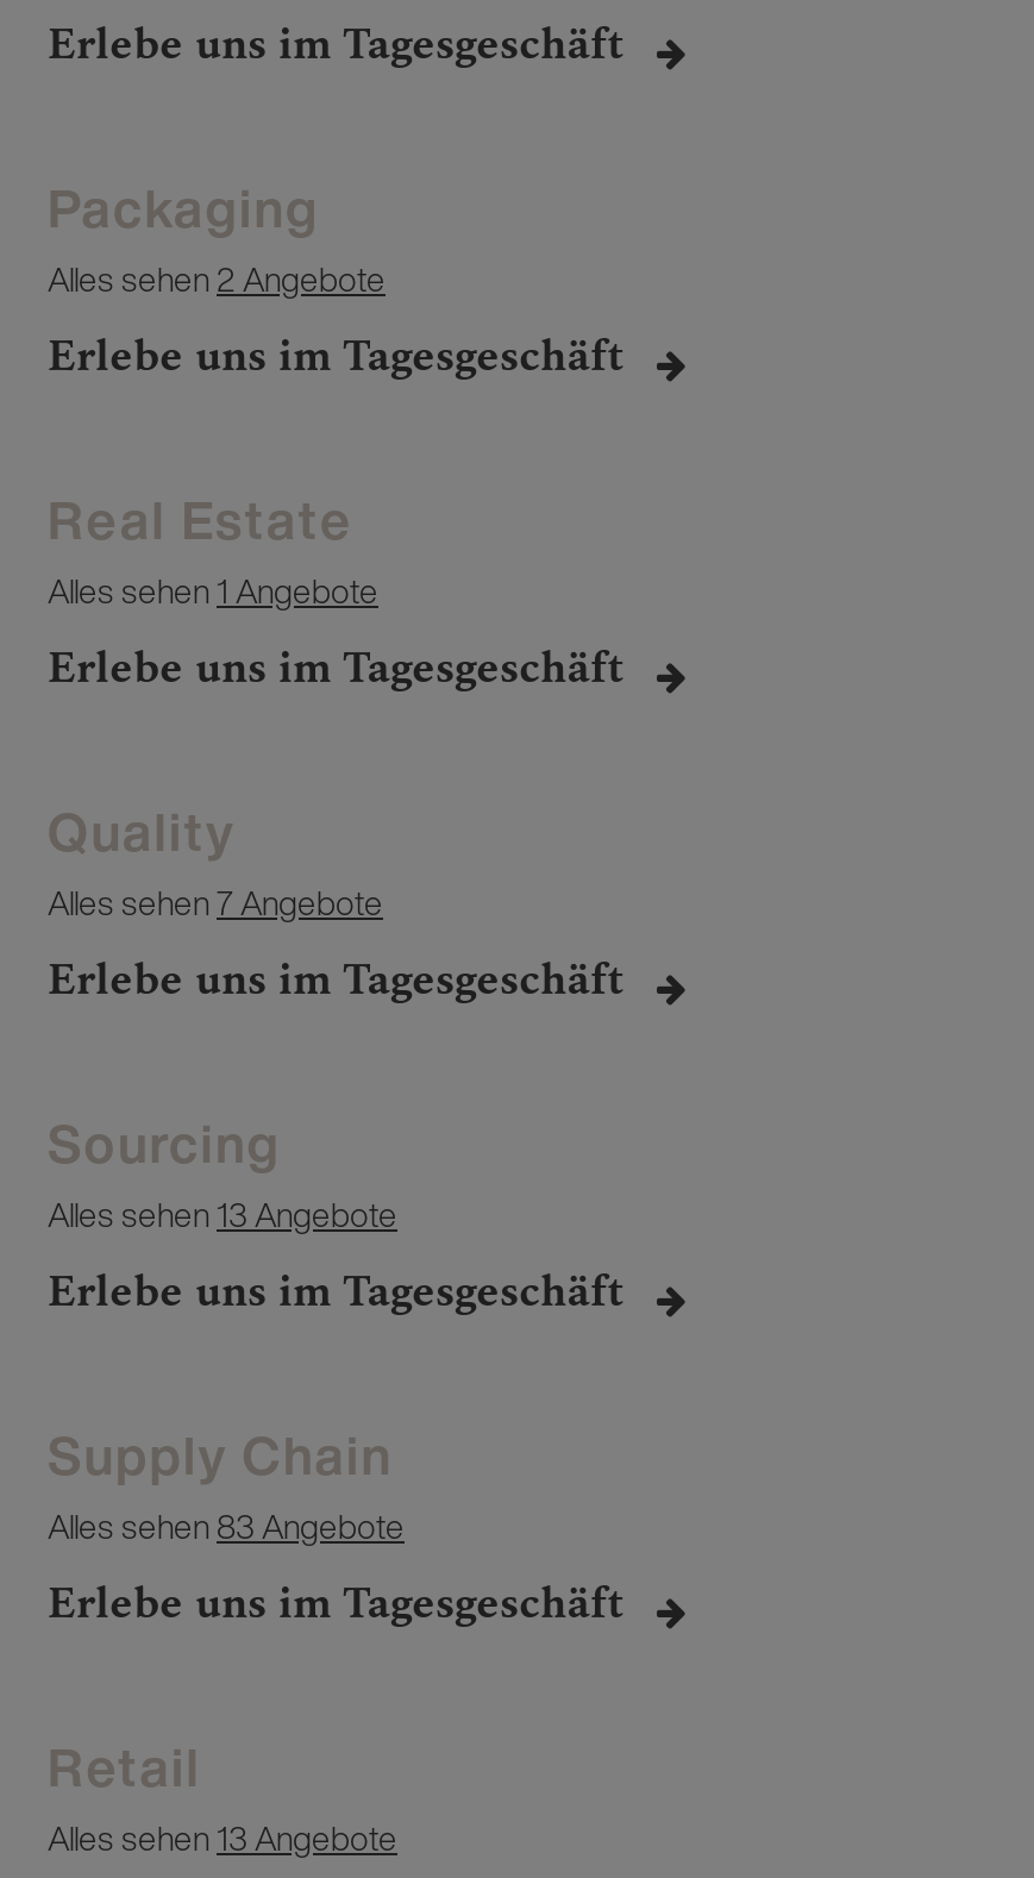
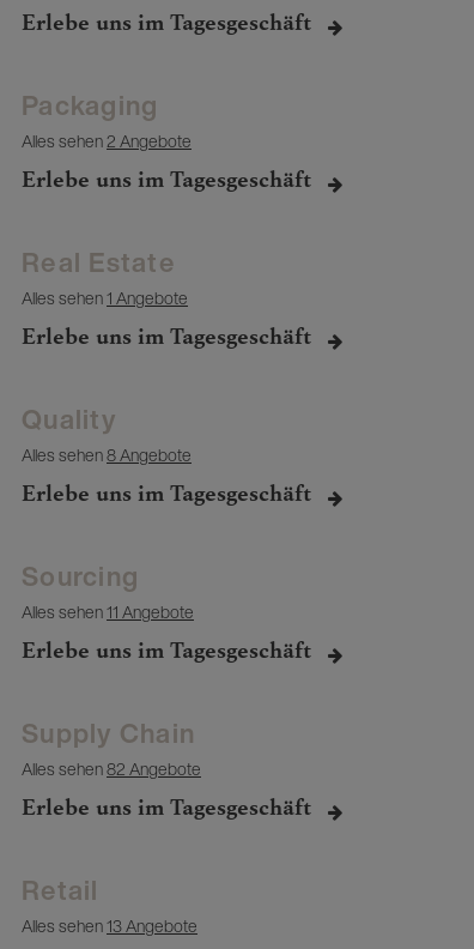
[48,877,383,927] Alles sehen7 Angebote -> [22,442,192,467] Alles sehen8 Angebote
[48,1189,397,1239] Alles sehen 13 Angebote -> [22,599,194,624] Alles sehen 11 Angebote
[48,1501,405,1551] Alles sehen 83 Angebote -> [22,756,201,781] Alles sehen 82 Angebote

